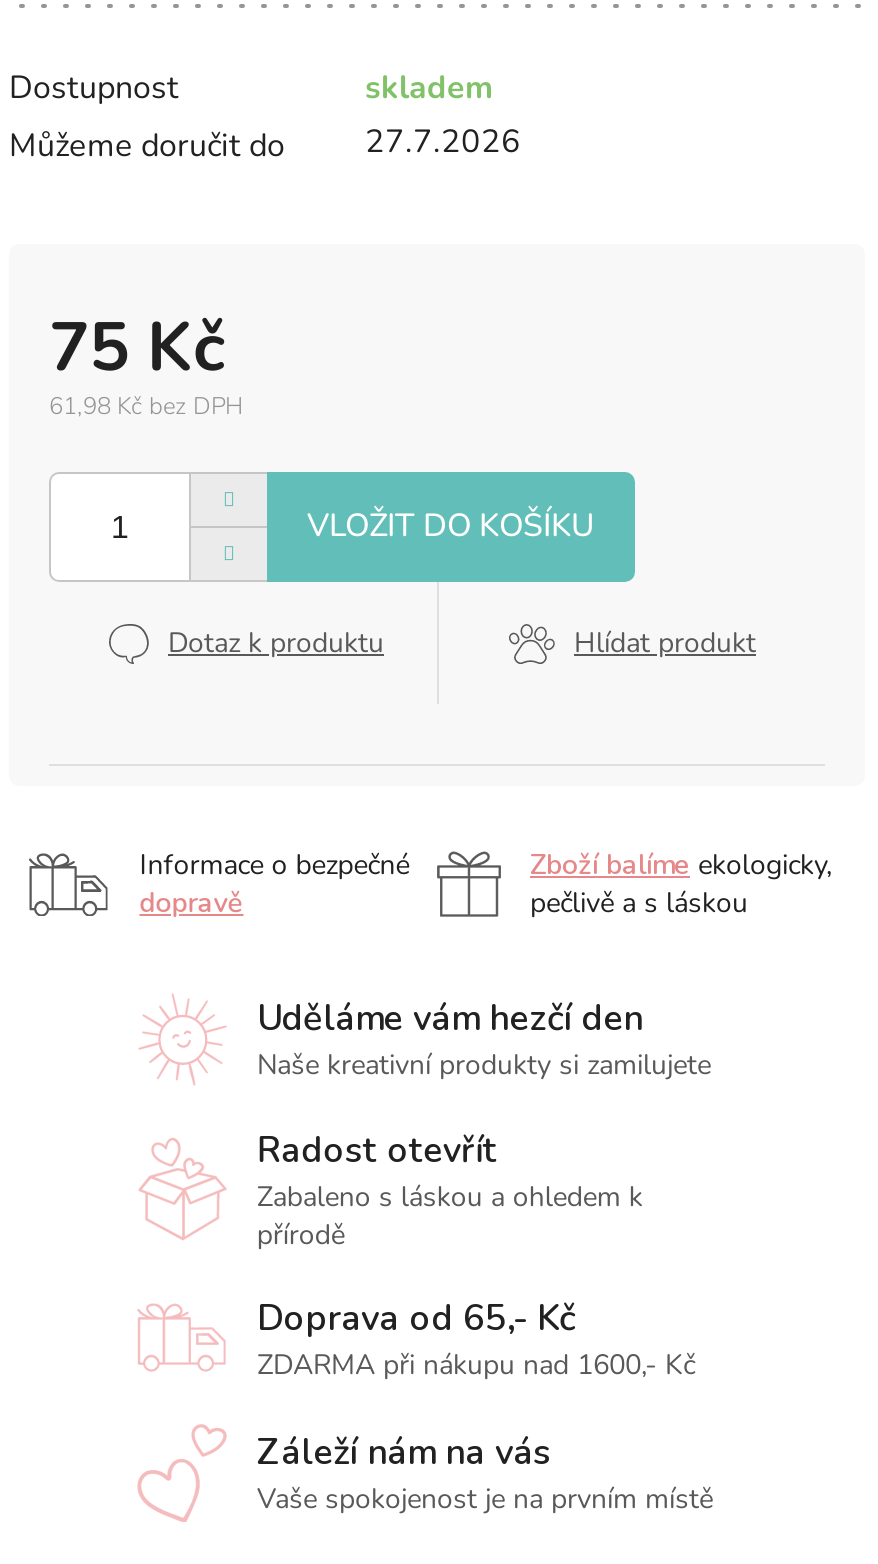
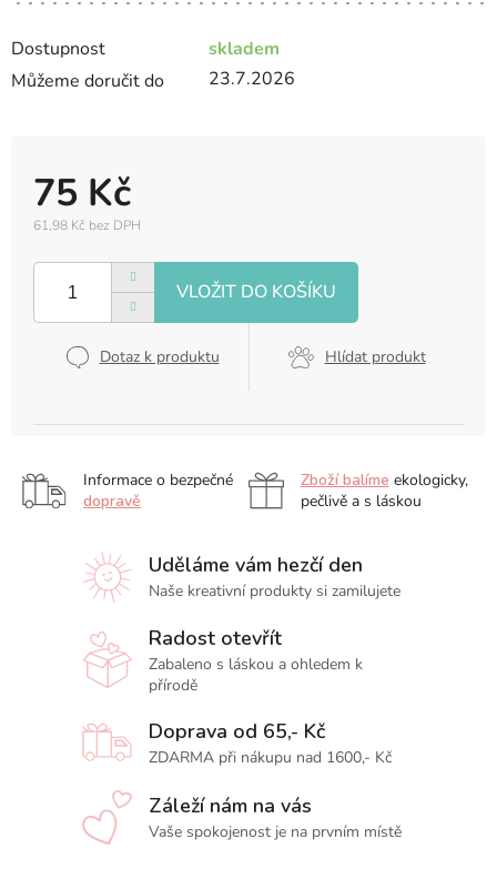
[9,120,521,168] Můžeme doručit do 27.7.2026 -> [11,67,295,93] Můžeme doručit do 23.7.2026

